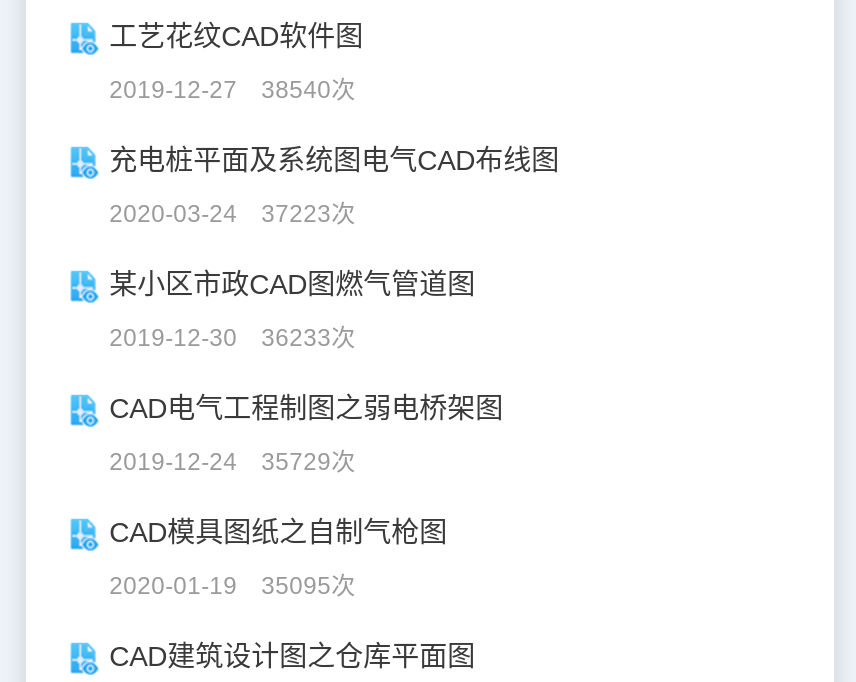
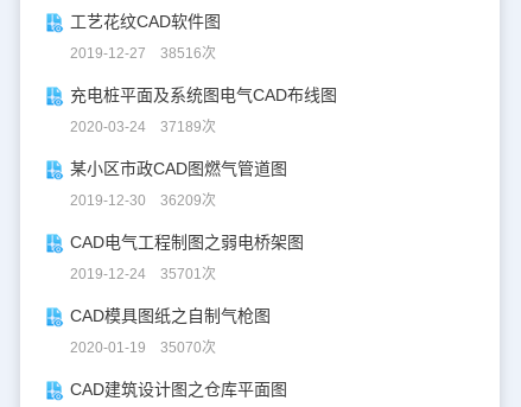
[109,77,355,105] 2019-12-27 38540次 -> [70,46,216,62] 2019-12-27 38516次
[109,201,355,229] 2020-03-24 37223次 -> [70,119,216,136] 2020-03-24 37189次
[109,325,355,353] 2019-12-30 36233次 -> [70,193,216,209] 2019-12-30 36209次
[109,449,355,477] 2019-12-24 35729次 -> [70,266,216,283] 2019-12-24 35701次
[109,573,355,601] 2020-01-19 35095次 -> [70,340,216,356] 2020-01-19 35070次

